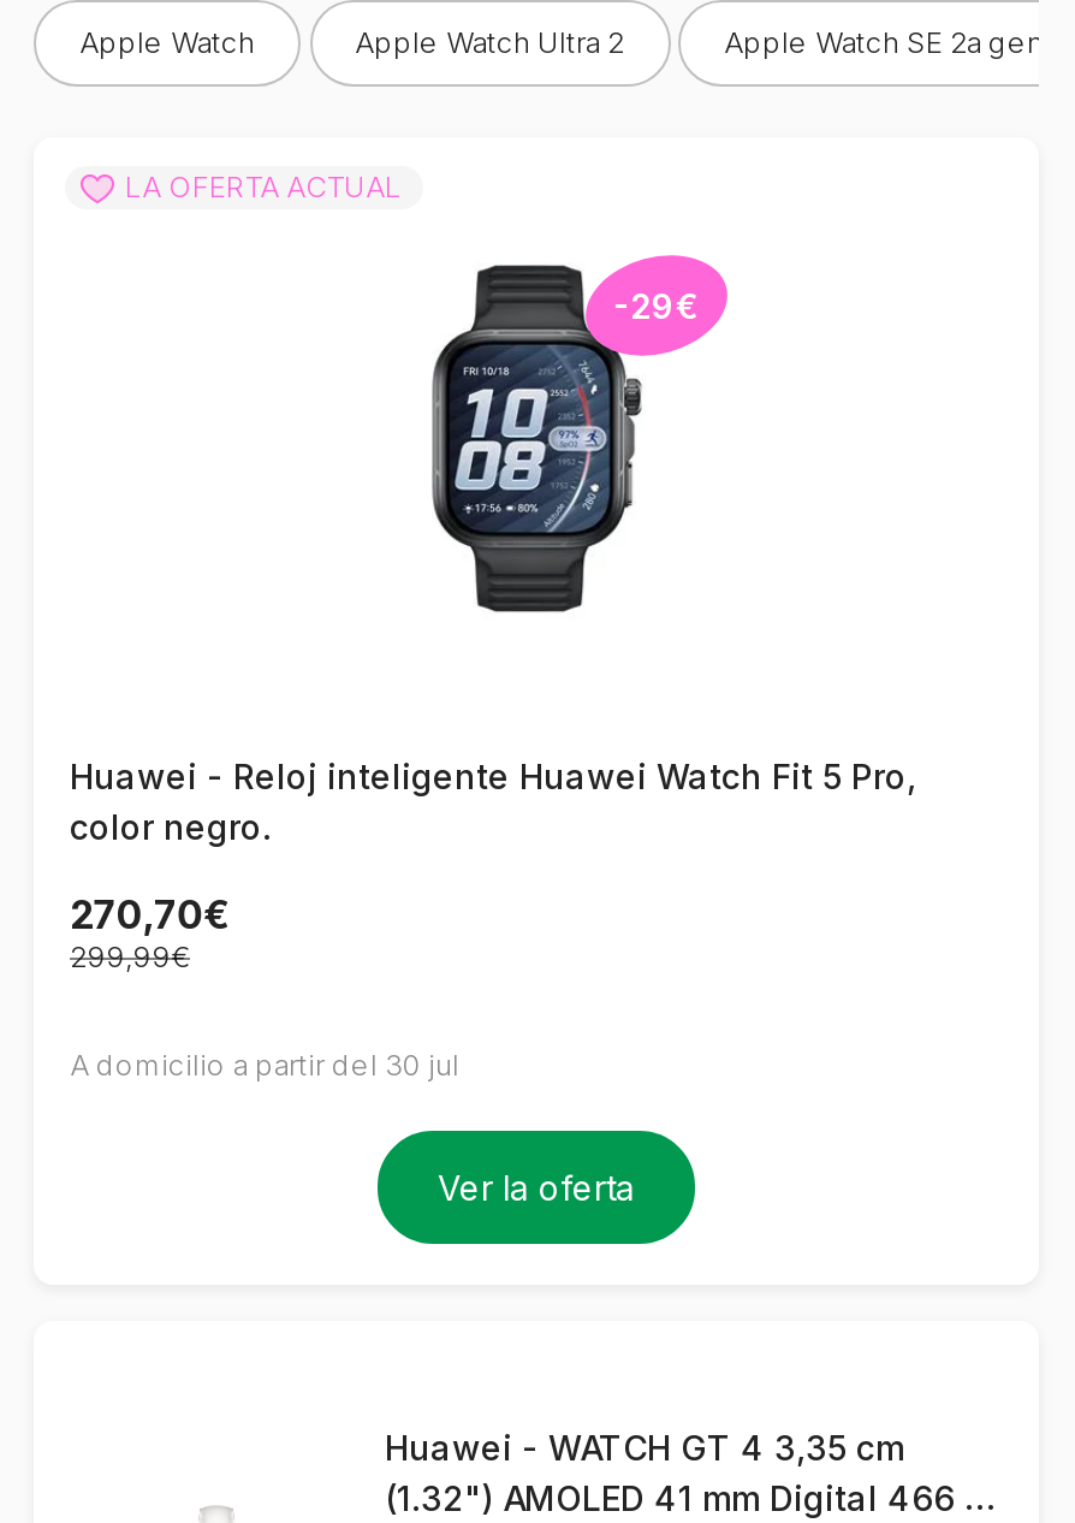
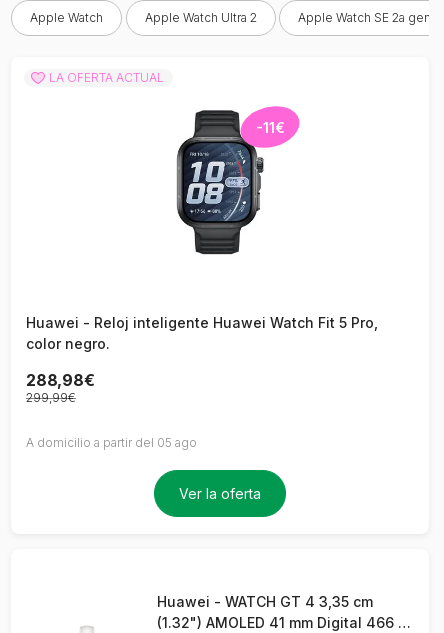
[613,285,700,326] -29€ -> [255,118,284,135] -11€
[70,890,229,938] 270,70€ -> [26,370,94,390] 288,98€
[70,1045,459,1081] A domicilio a partir del 30 jul -> [26,434,197,449] A domicilio a partir del 05 ago

